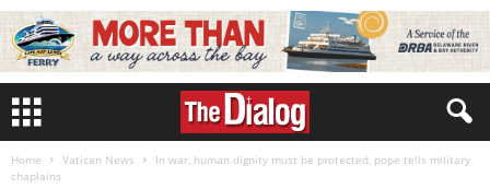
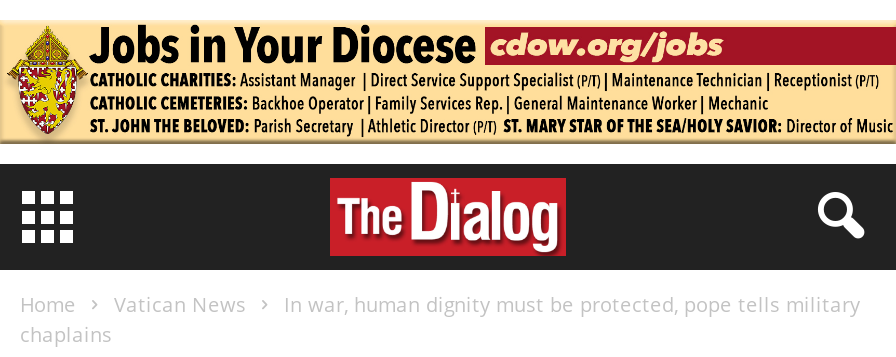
[3,10,487,72] [image] -> [6,20,890,146] [image]

